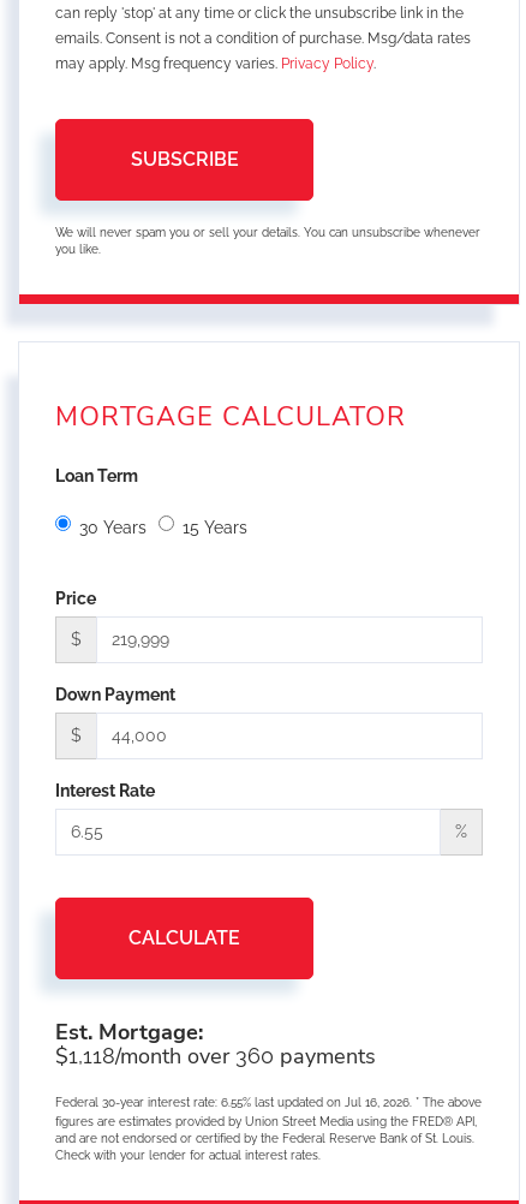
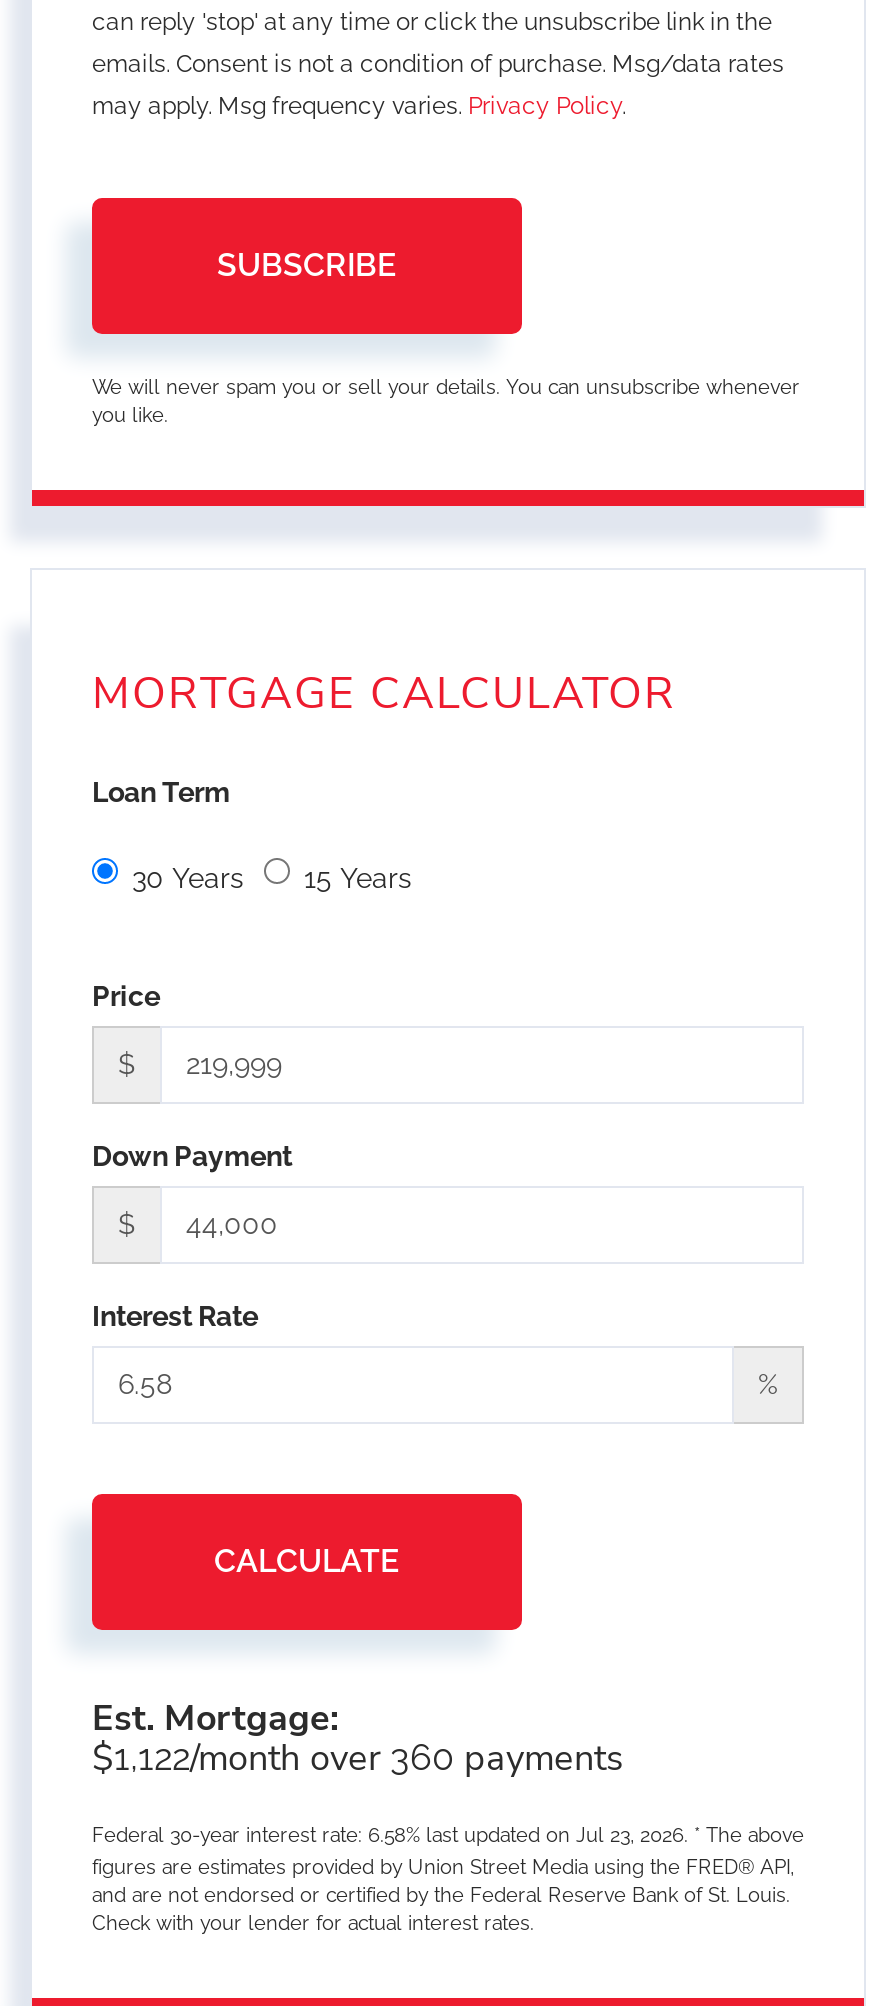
[55,1041,376,1070] $1,118/month over 360 payments -> [92,1733,624,1781] $1,122/month over 360 payments
[55,1095,482,1109] Federal 30-year interest rate: 6.55% last updated on Jul 16, 2026. * The above -> [92,1823,804,1845] Federal 30-year interest rate: 6.58% last updated on Jul 23, 2026. * The above

